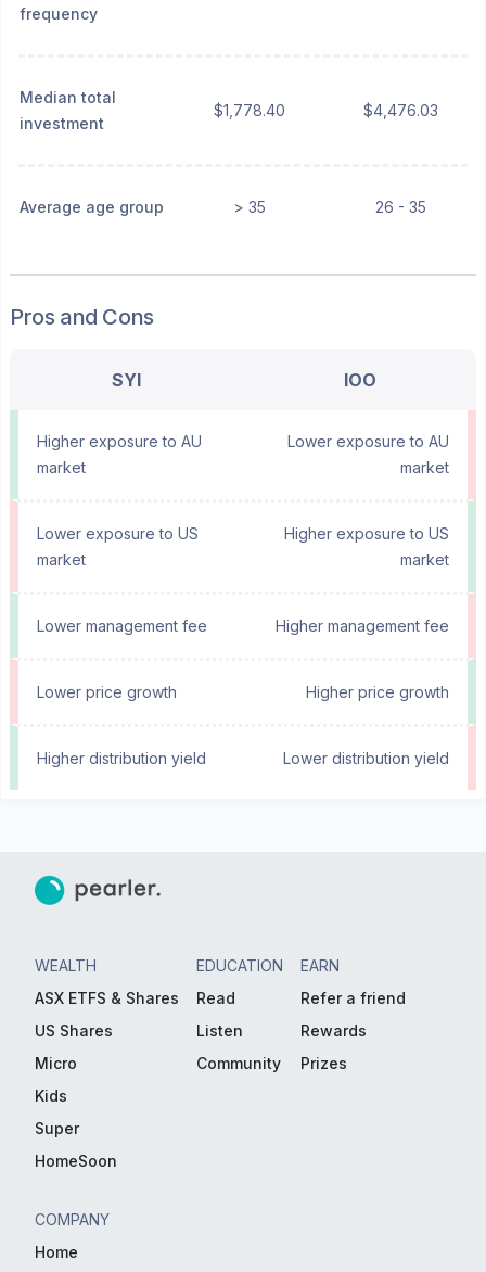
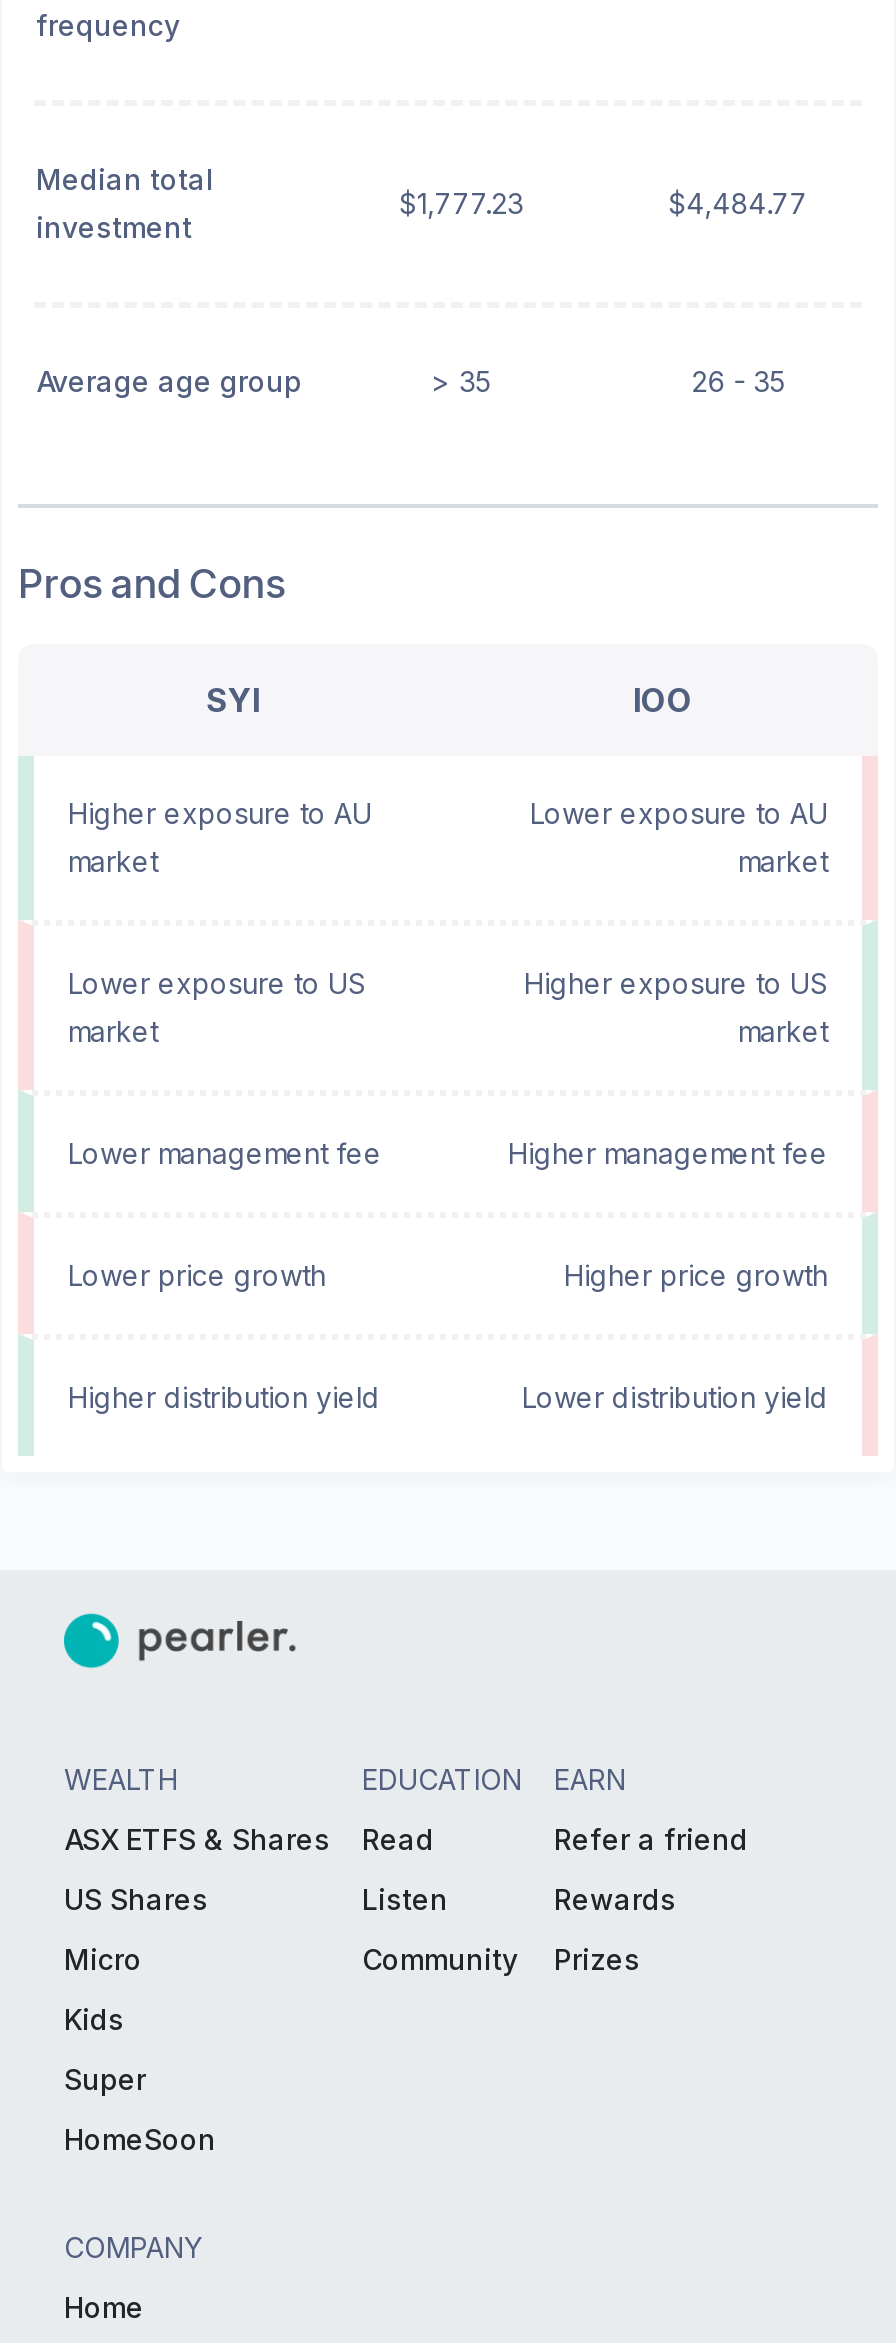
[214,101,286,119] $1,778.40 -> [399,186,523,220] $1,777.23
[363,101,438,119] $4,476.03 -> [668,186,808,220] $4,484.77

